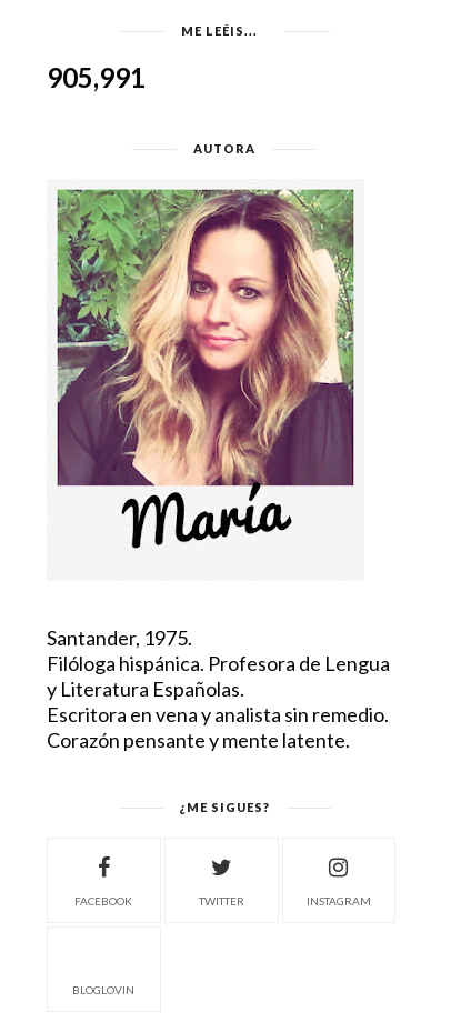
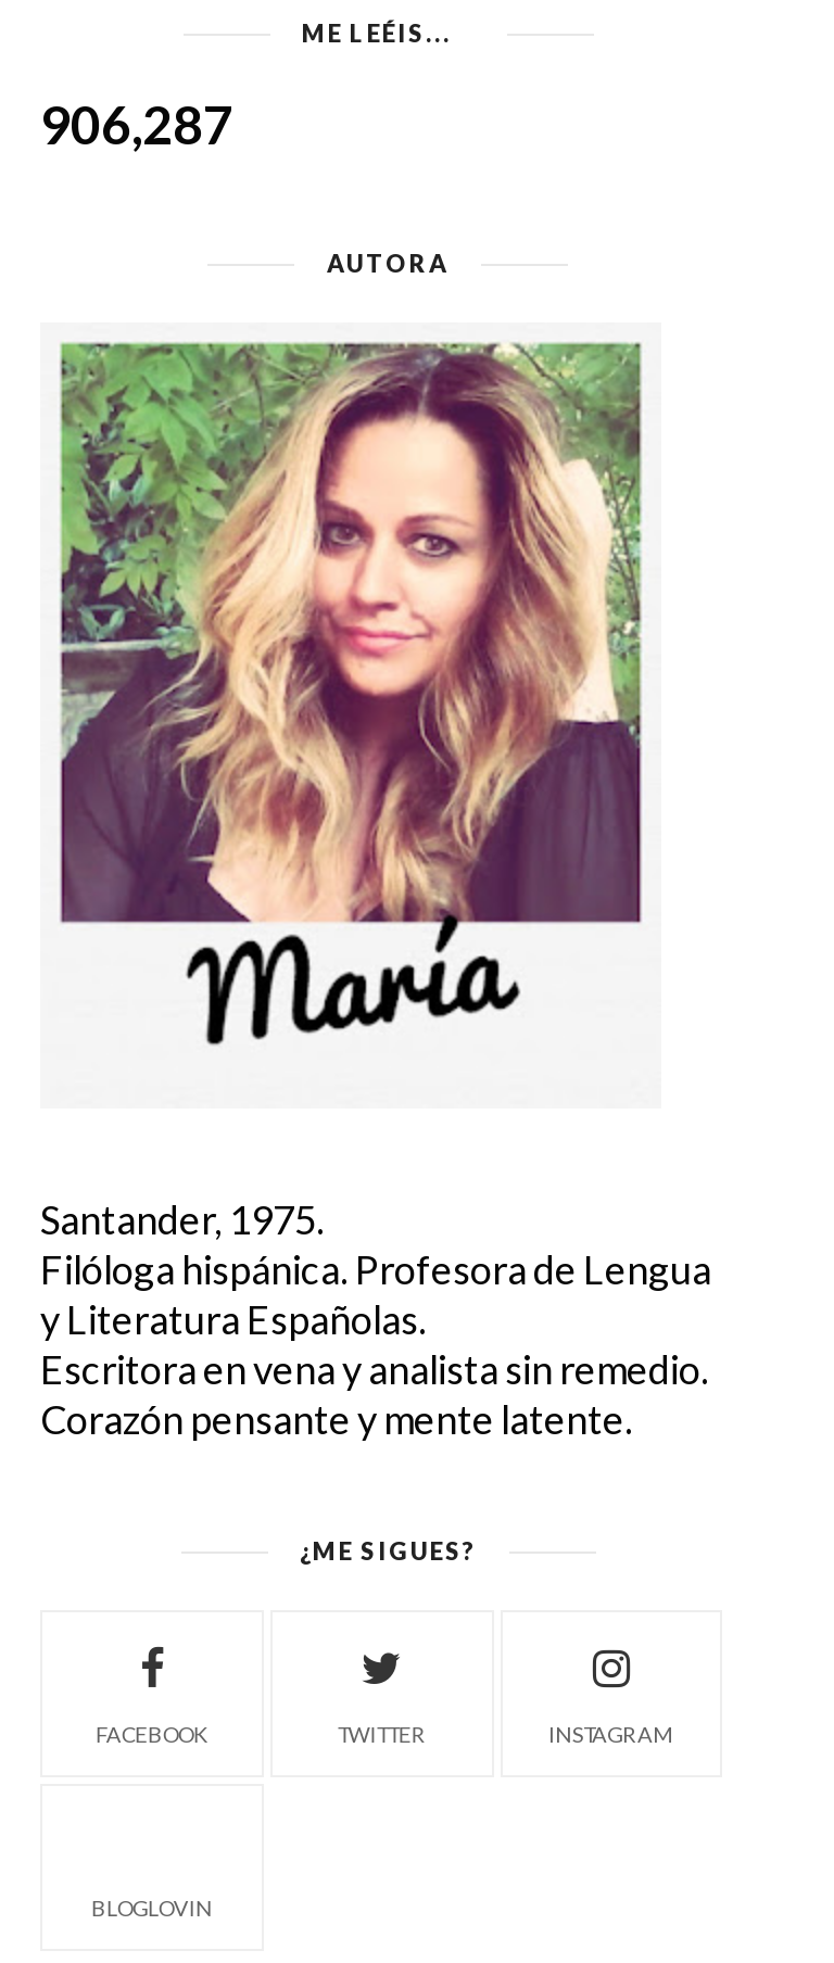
[47,61,146,93] 905,991 -> [40,92,233,155] 906,287

